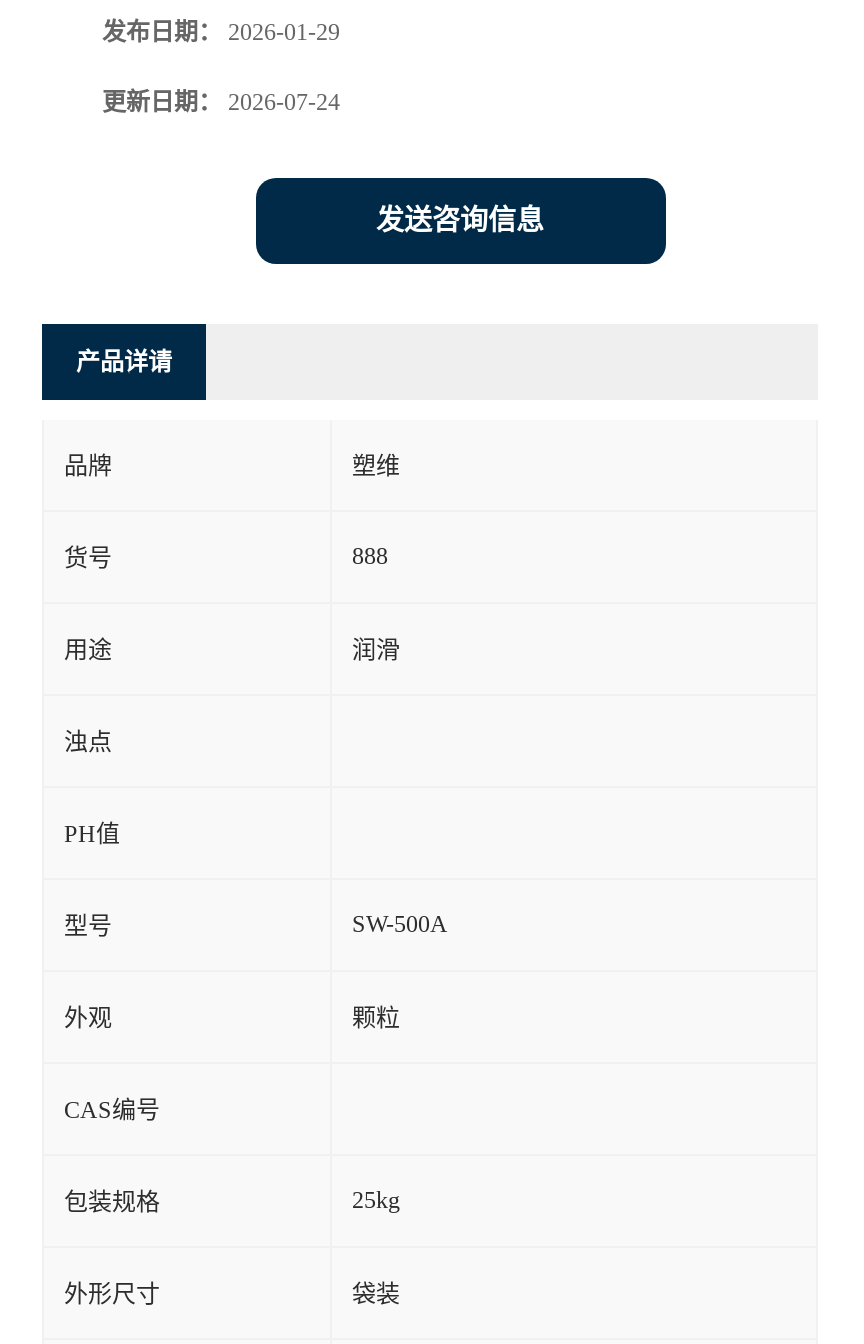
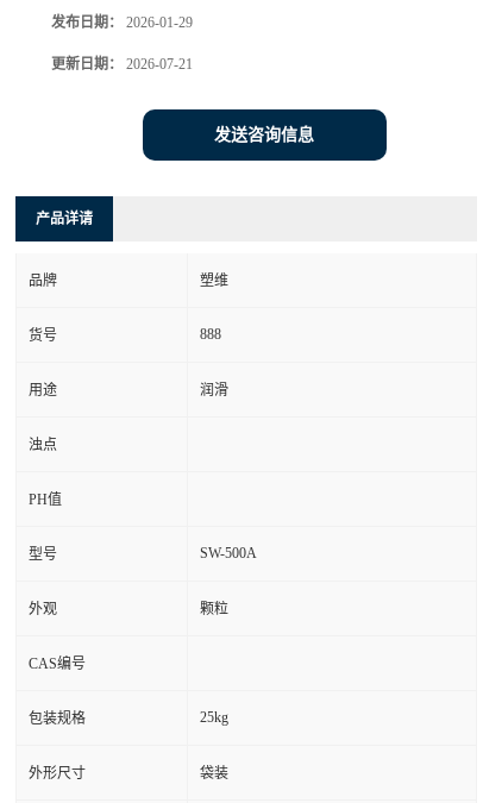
[102,87,340,115] 更新日期：2026-07-24 -> [51,56,193,72] 更新日期：2026-07-21

